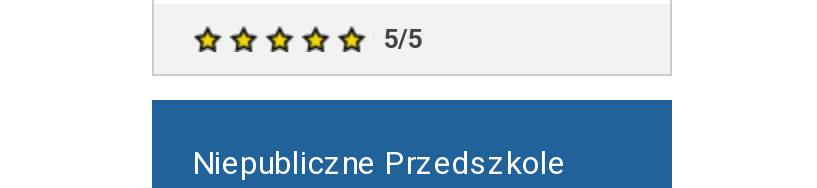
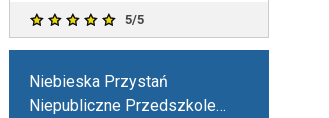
none -> [29,72,168,91] Niebieska Przystań

